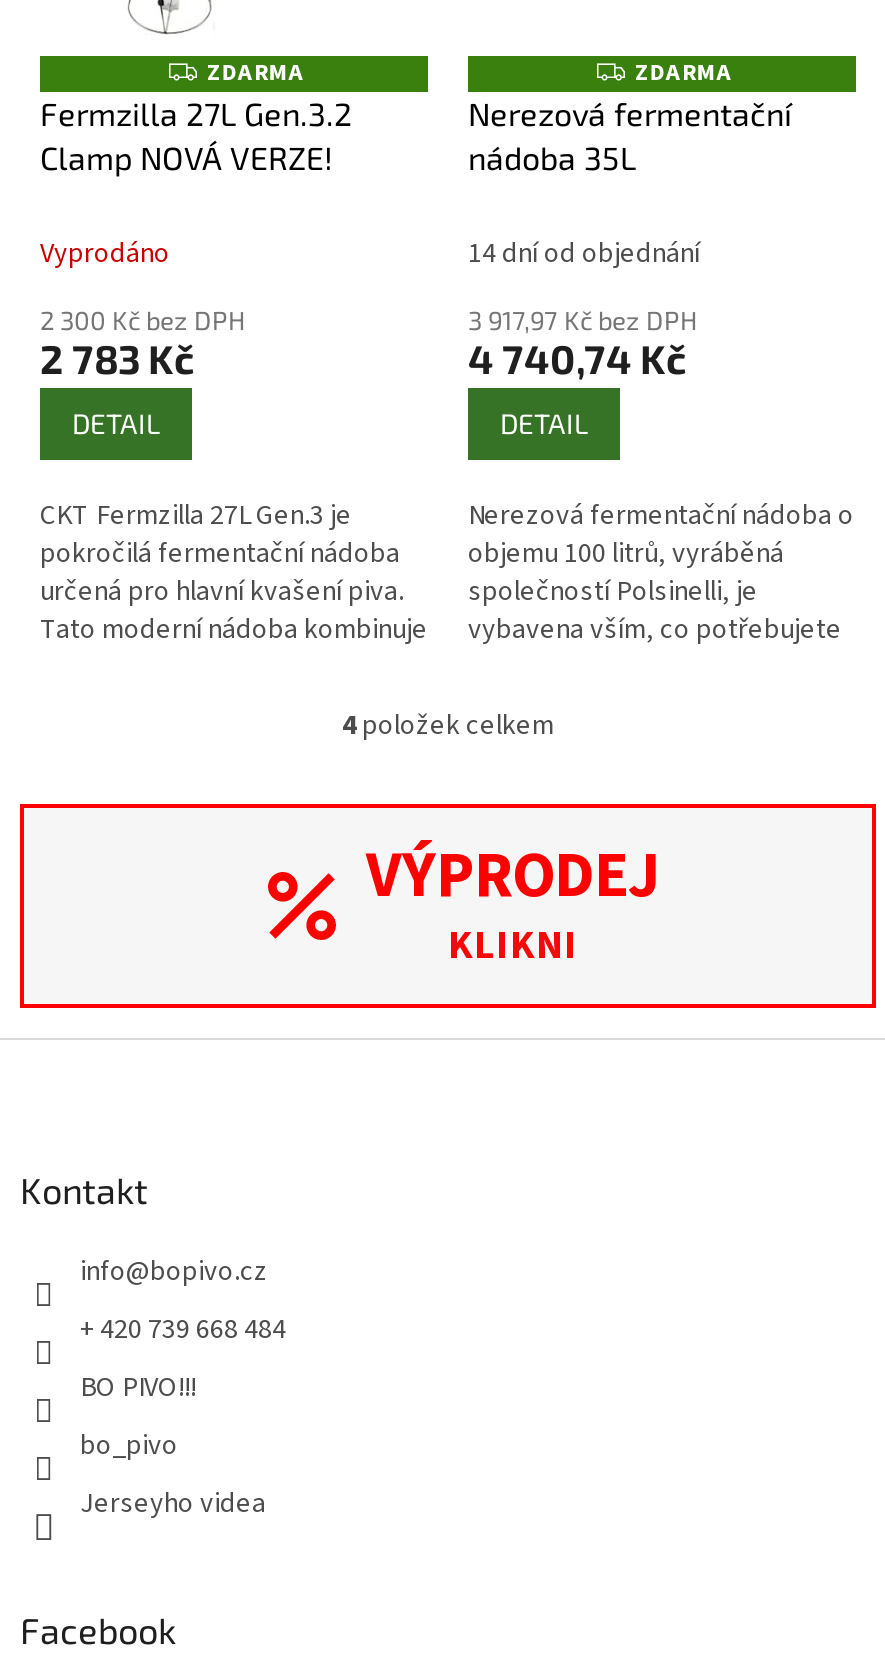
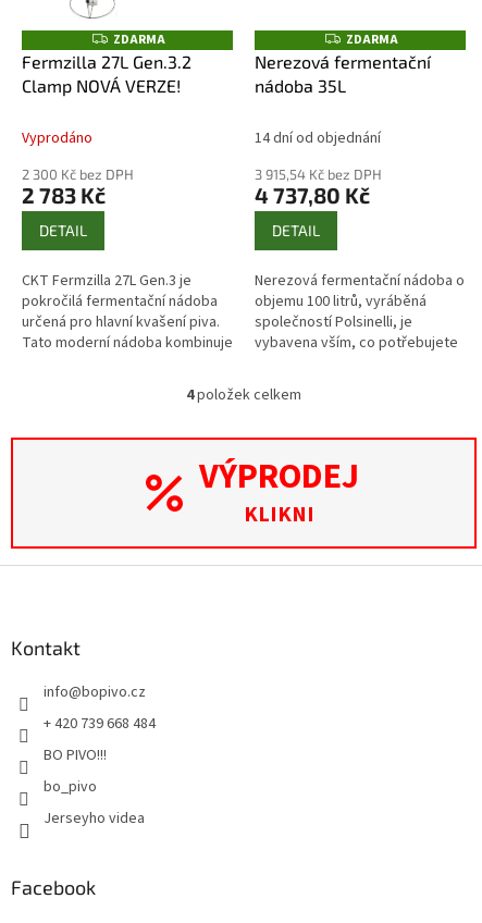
[468,304,698,336] 3 917,97 Kč bez DPH -> [255,166,382,183] 3 915,54 Kč bez DPH
[468,334,686,382] 4 740,74 Kč -> [255,182,370,208] 4 737,80 Kč

